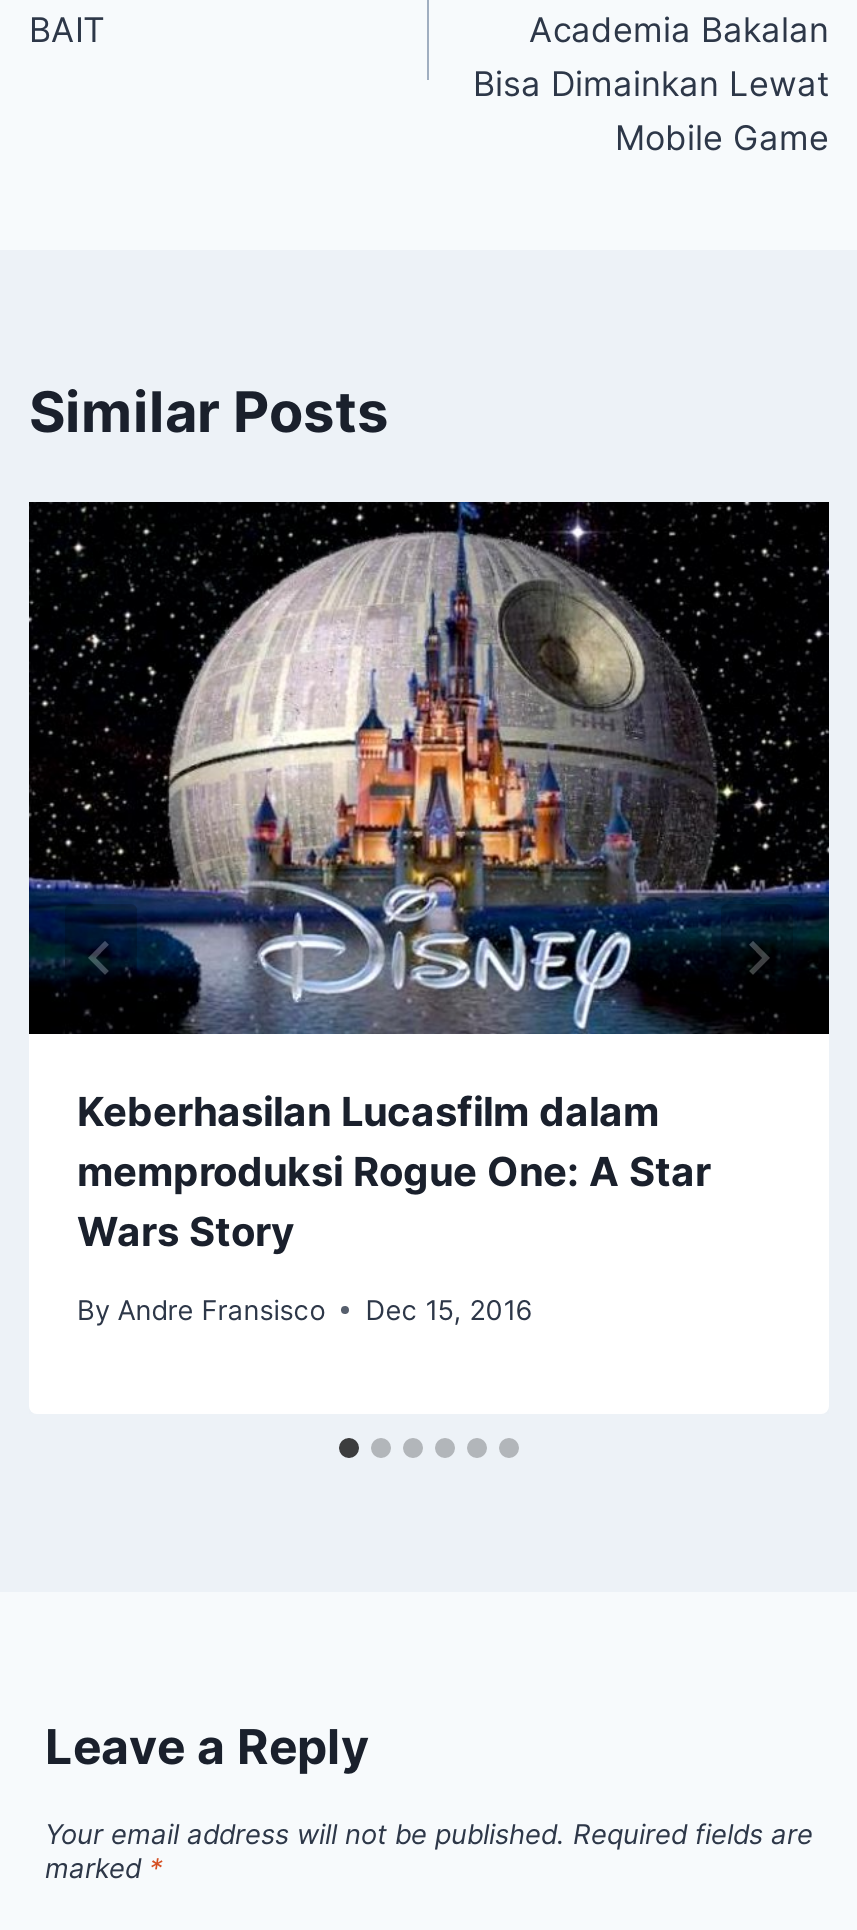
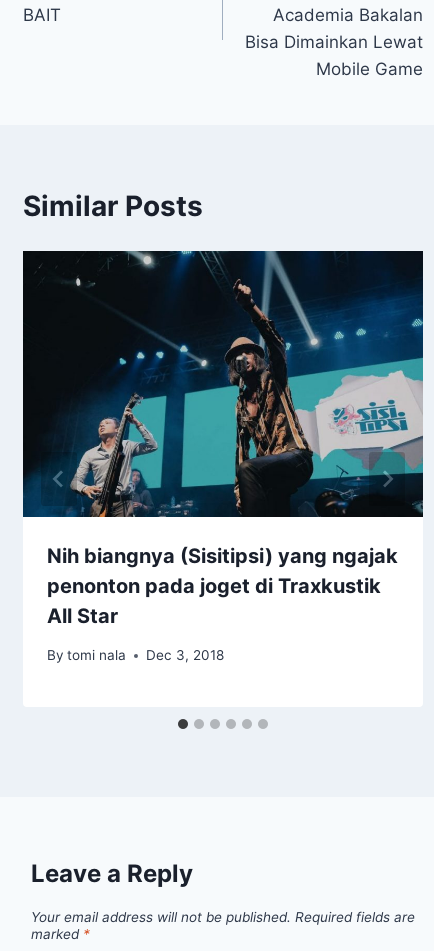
[27,500,831,1257] [image] | Keberhasilan Lucasfilm dalam | memproduksi Rogue One: A Star | Wars Story -> [22,250,424,628] [image] | Nih biangnya (Sisitipsi) yang ngajak | penonton pada joget di Traxkustik | All Star
[77,1294,531,1326] By Andre Fransisco | Dec 15, 2016 -> [47,647,224,663] By tomi nala | Dec 3, 2018

